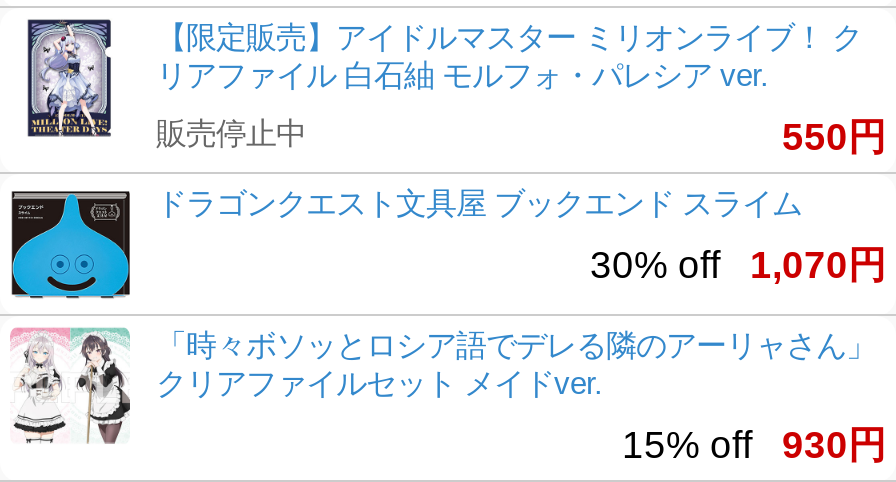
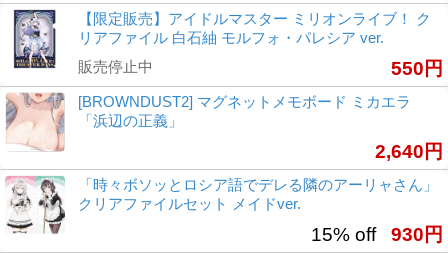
[10,186,802,300] [image] | ドラゴンクエスト文具屋 ブックエンド スライム -> [5,92,411,152] [image] | [BROWNDUST2] マグネットメモボード ミカエラ | 「浜辺の正義」
[590,245,886,287] 30% off 1,070円 -> [375,141,443,162] 2,640円

